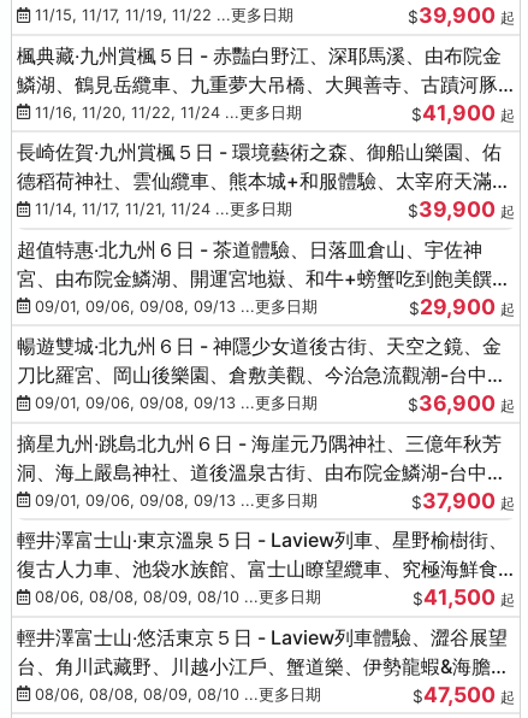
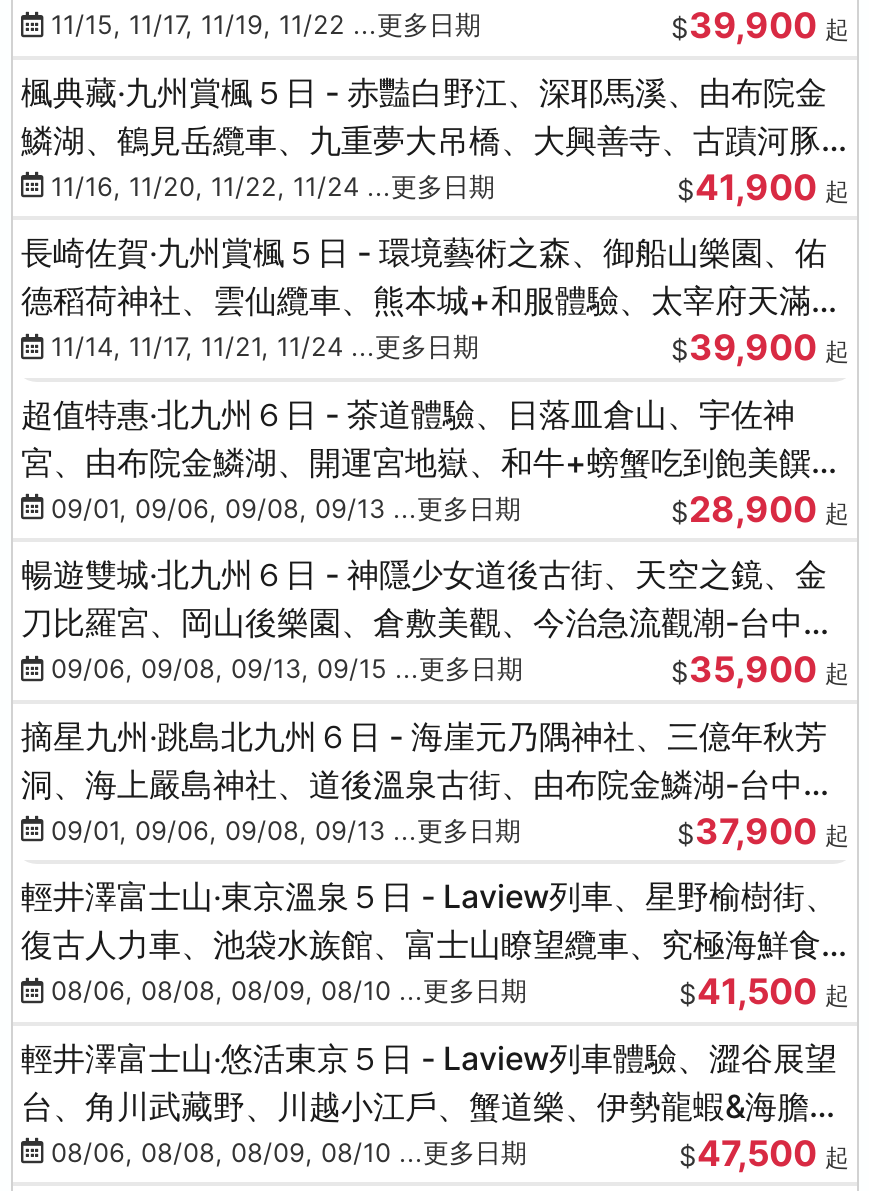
[409,293,515,319] $29,900 起 -> [671,487,849,529] $28,900 起
[17,392,318,416] 發09/01, 09/06, 09/08, 09/13 ...更多日期 -> [21,650,523,690] 發09/06, 09/08, 09/13, 09/15 ...更多日期
[408,390,515,416] $36,900 起 -> [671,648,849,690] $35,900 起

